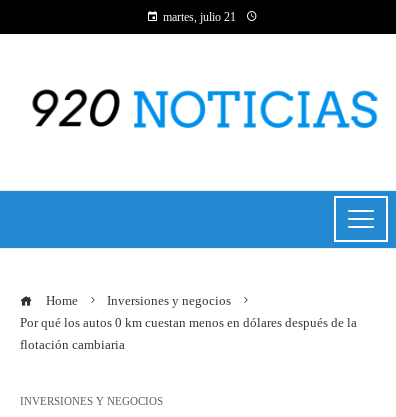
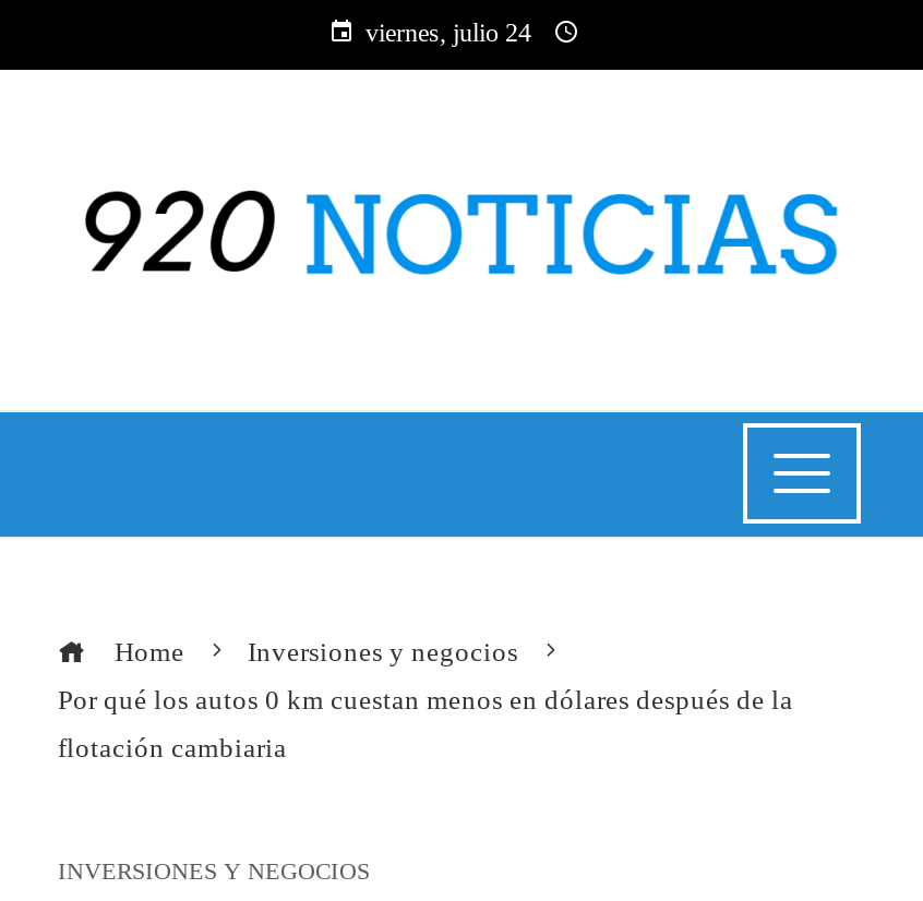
[162,10,235,24] martes, julio 21 -> [365,17,531,48] viernes, julio 24

